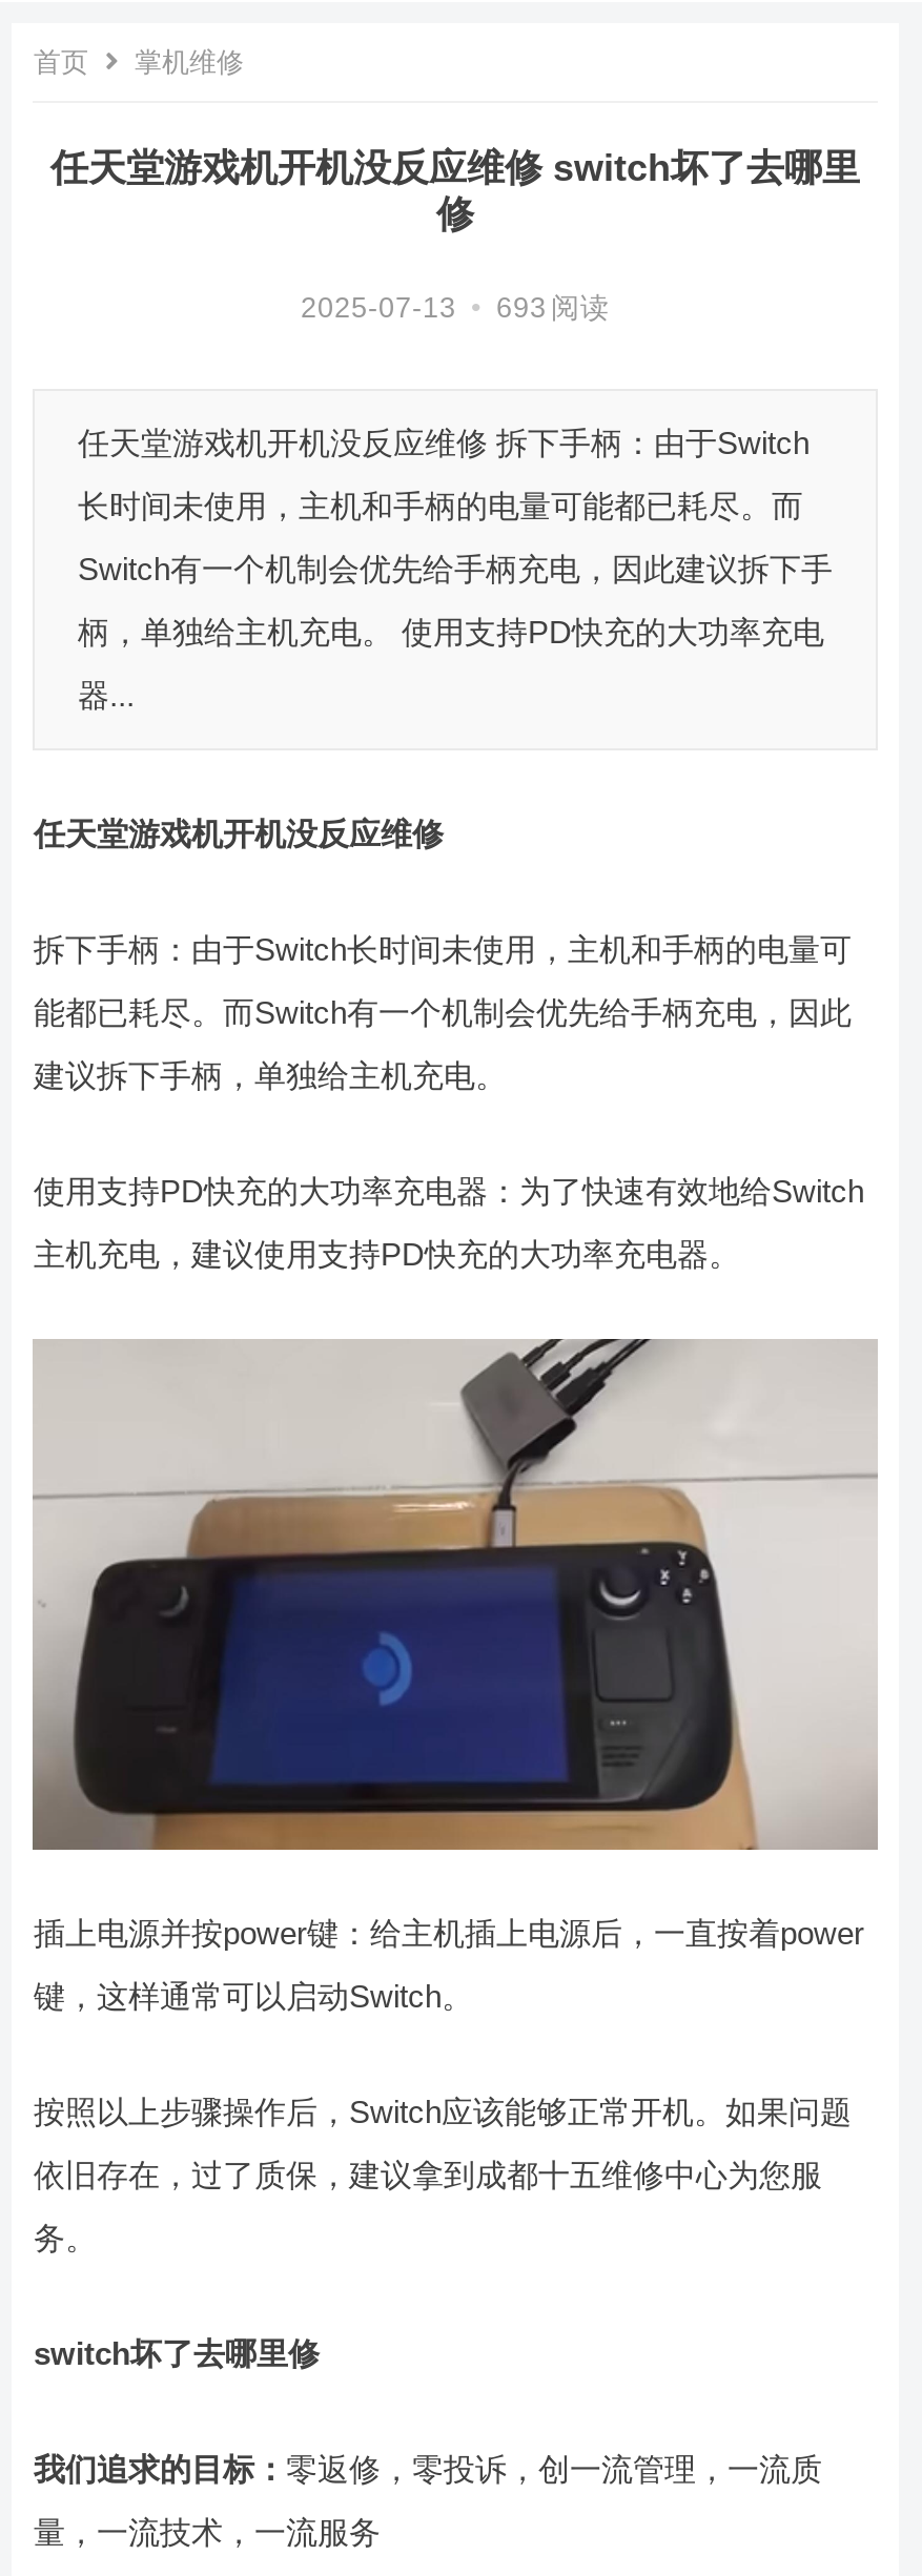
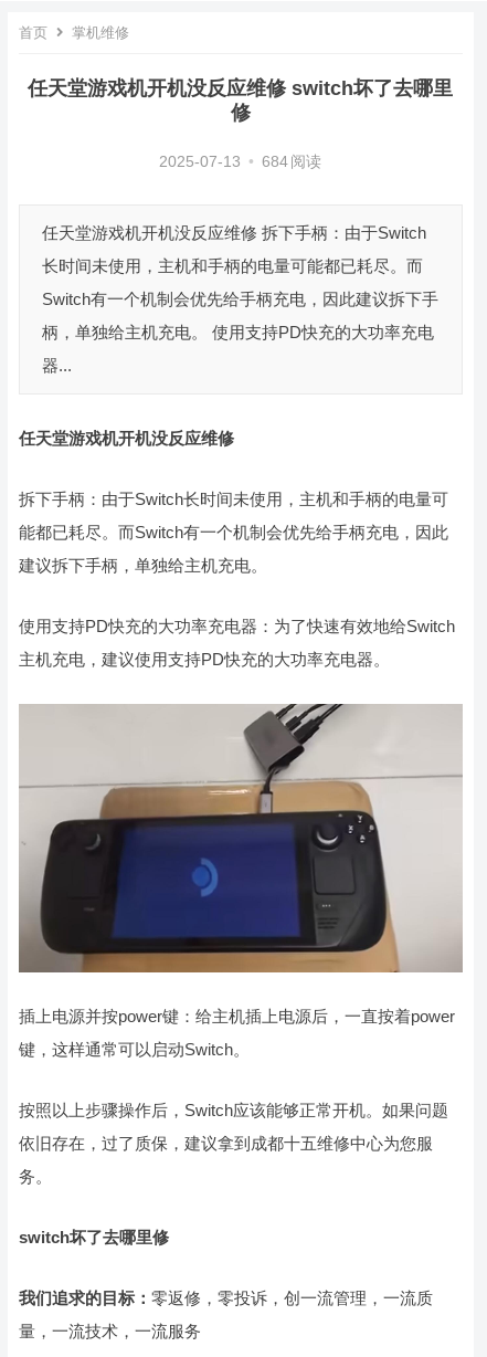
[301,292,610,324] 2025-07-13 • 693 阅读 -> [160,154,322,170] 2025-07-13 • 684 阅读

